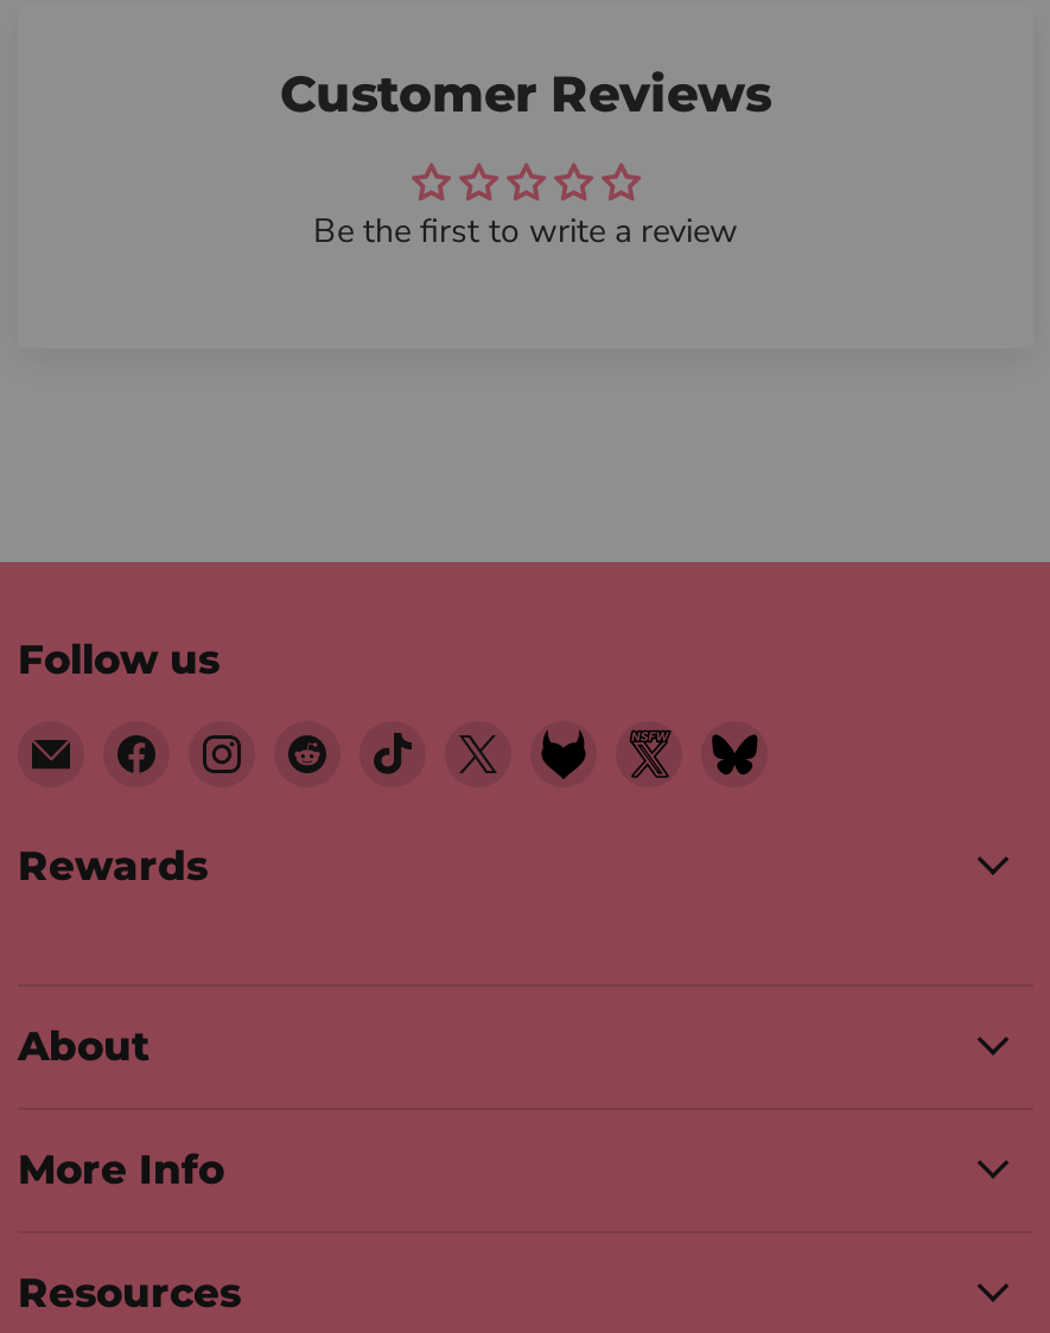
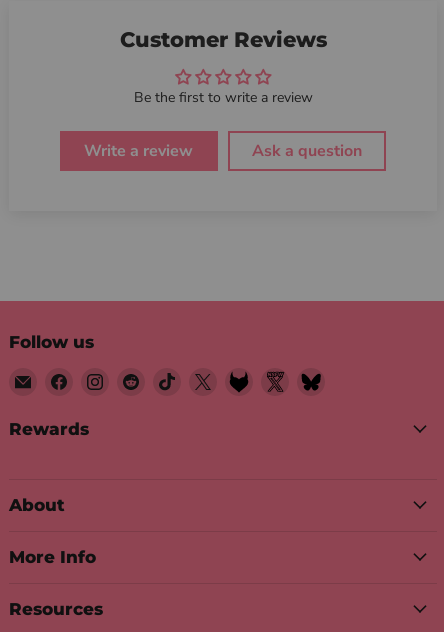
none -> [84,139,362,161] Write a review | Ask a question

